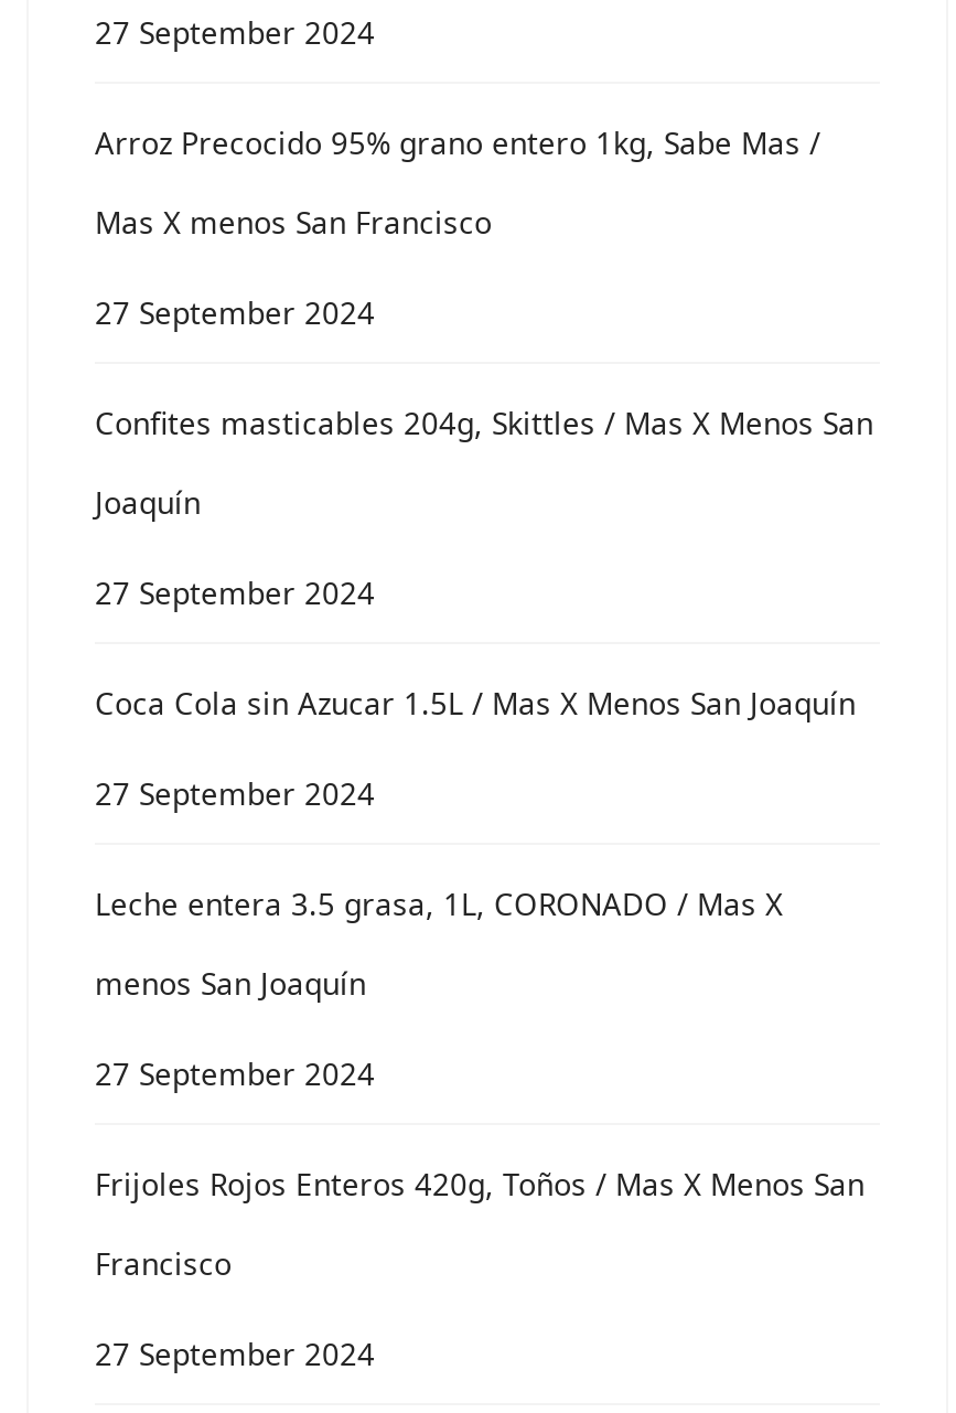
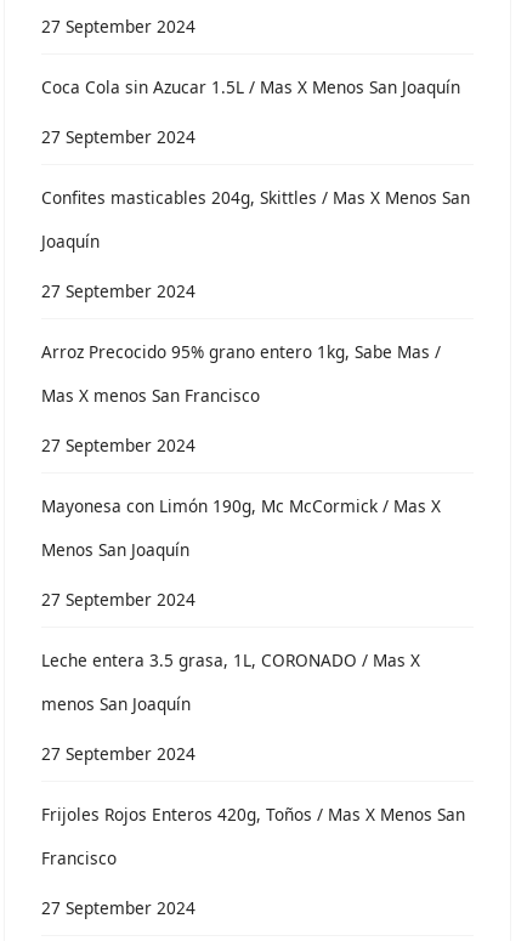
moved [95,122,820,243] -> [41,340,441,407]: Arroz Precocido 95% grano entero 1kg, Sabe Mas / | Mas X menos San Francisco
moved [95,291,873,614] -> [41,125,470,302]: 27 September 2024 | Confites masticables 204g, Skittles / Mas X Menos San | Joaquín | 27 September 2024
none -> [41,434,441,561] 27 September 2024 | Mayonesa con Limón 190g, Mc McCormick / Mas X | Menos San Joaquín
moved [95,682,856,724] -> [41,75,460,98]: Coca Cola sin Azucar 1.5L / Mas X Menos San Joaquín

